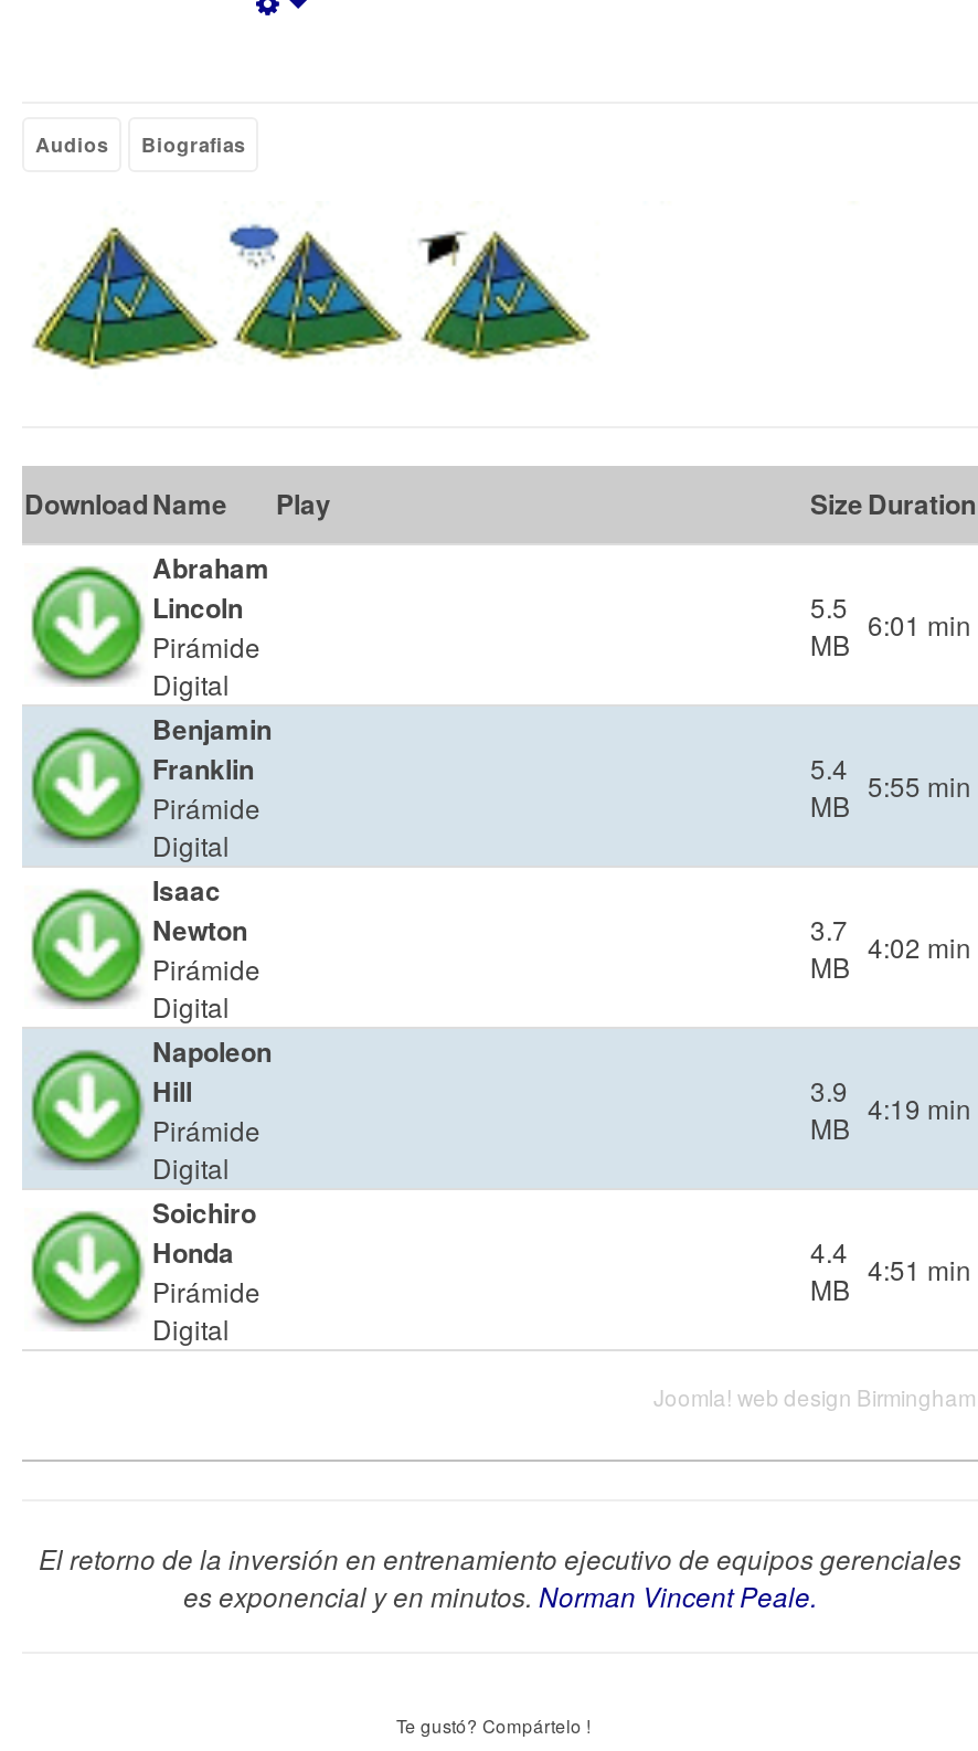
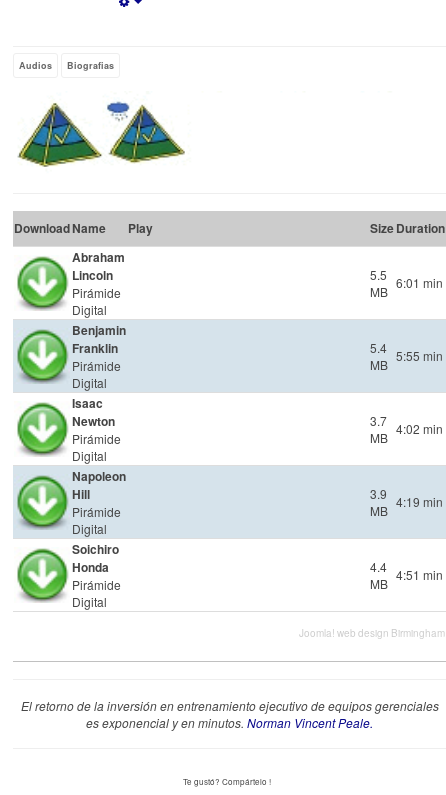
[419,230,592,362] [image] -> none

